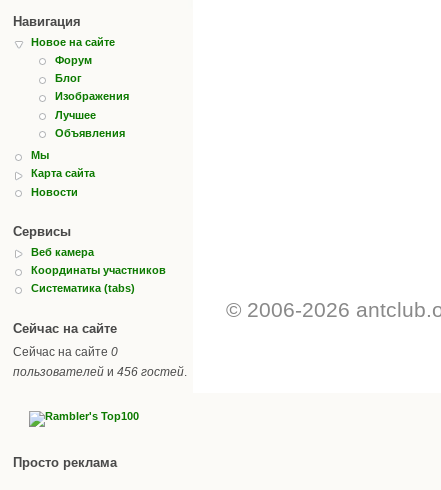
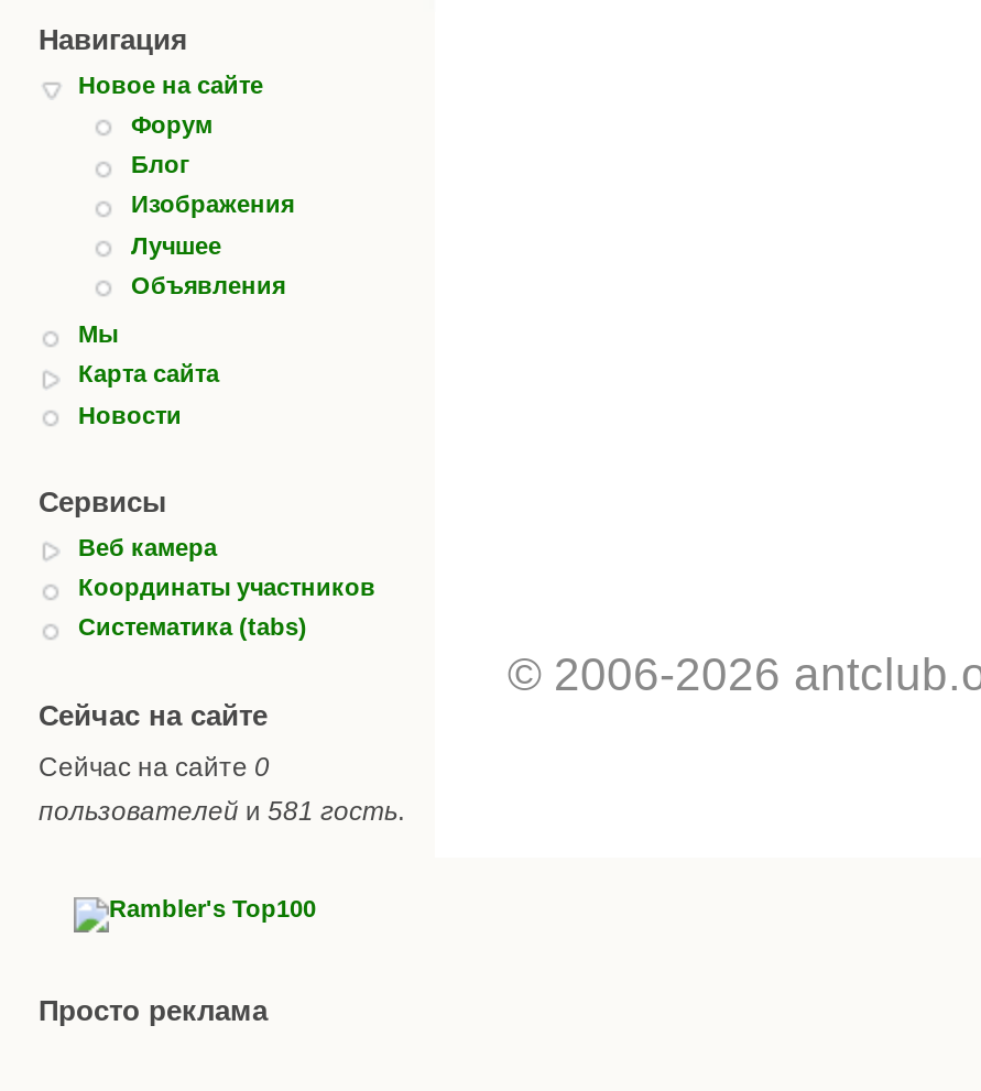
[13,365,187,379] пользователей и 456 гостей. -> [39,795,404,826] пользователей и 581 гость.

